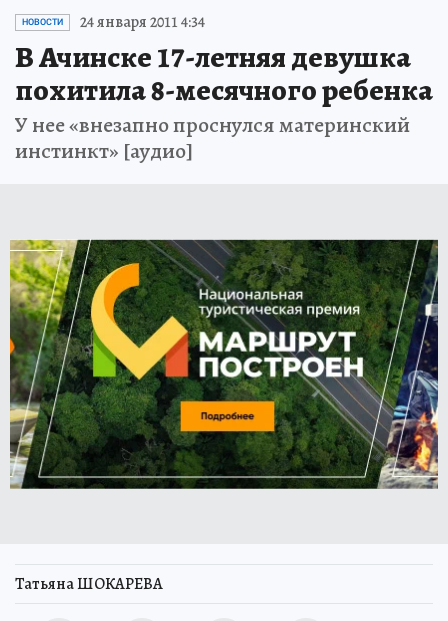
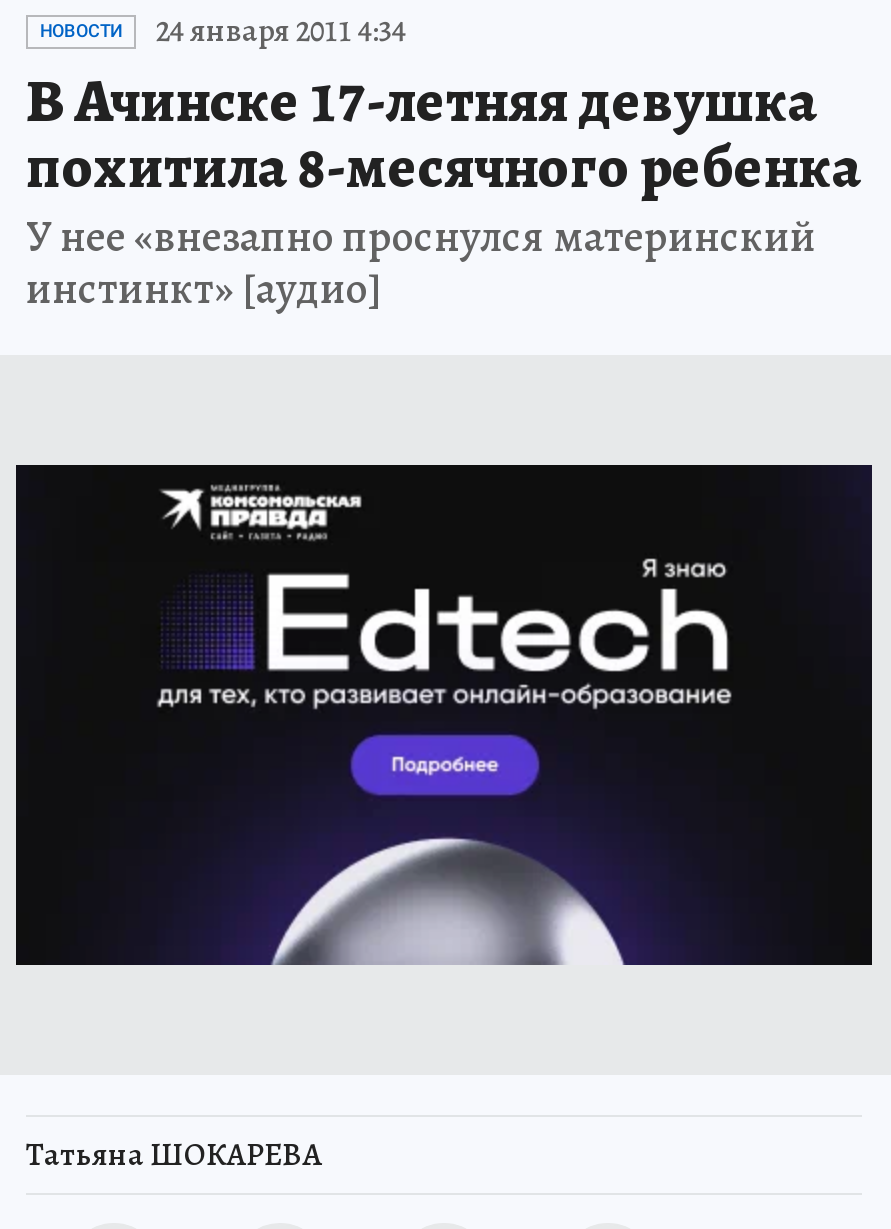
[9,239,439,490] [image] -> [14,463,874,965] [image]

